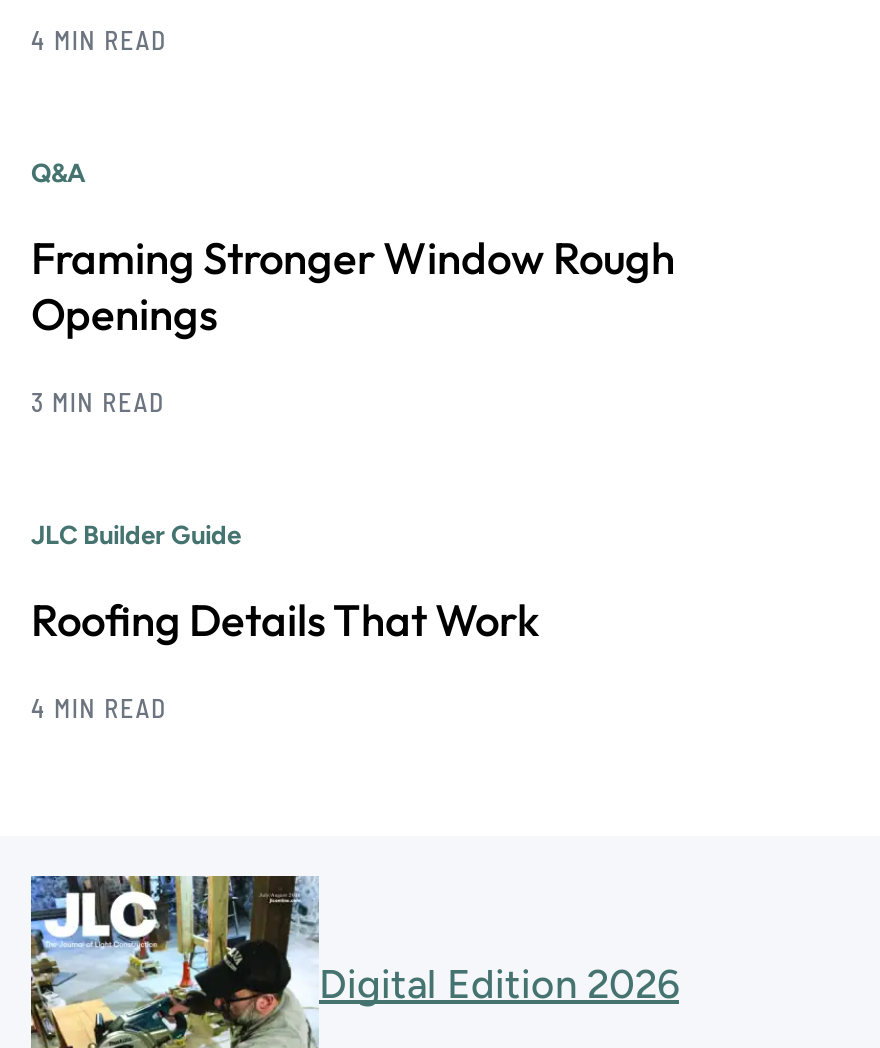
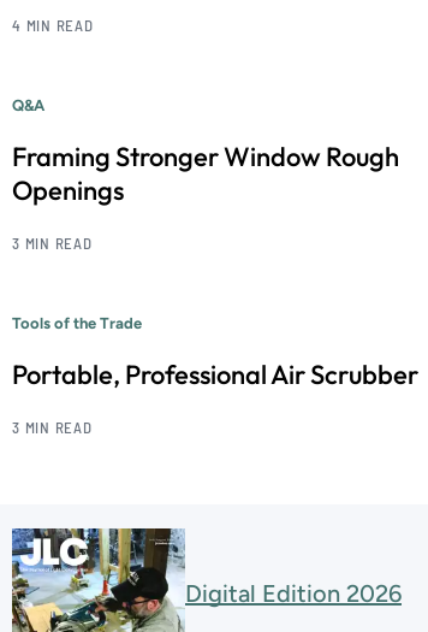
[31,520,241,550] JLC Builder Guide -> [12,314,142,332] Tools of the Trade
[31,592,539,648] Roofing Details That Work -> [12,357,418,391] Portable, Professional Air Scrubber
[31,692,167,724] 4 MIN READ -> [12,418,92,437] 3 MIN READ

